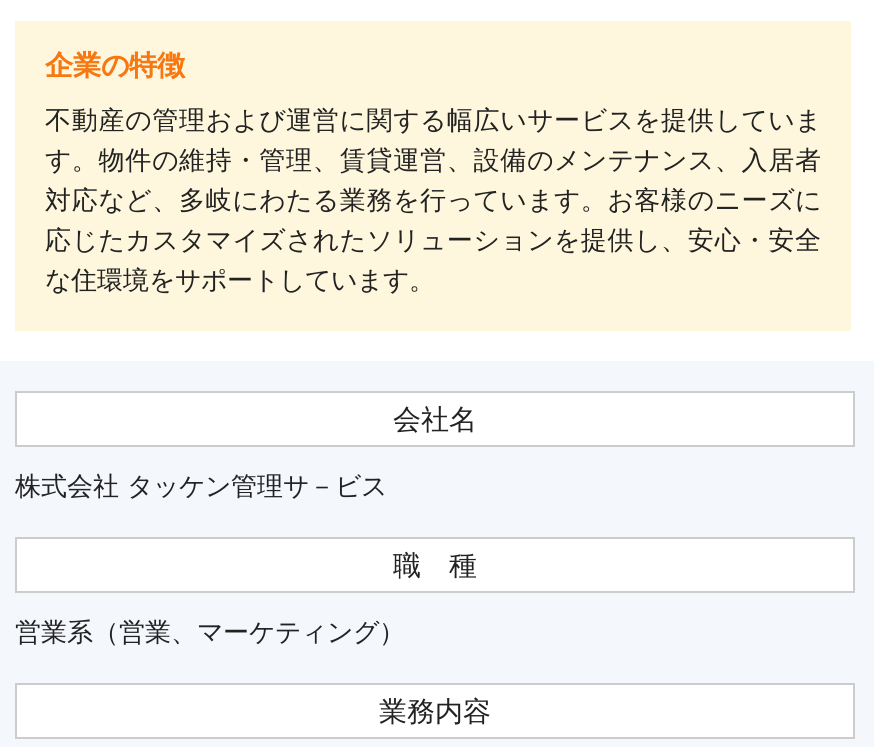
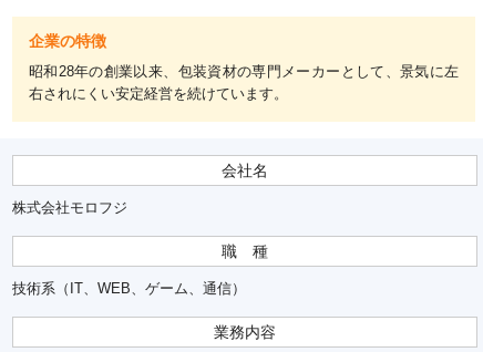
[45,106,821,296] 不動産の管理および運営に関する幅広いサービスを提供していま | す。物件の維持・管理、賃貸運営、設備のメンテナンス、入居者 | 対応など、多岐にわたる業務を行っています。お客様のニーズに | 応じたカスタマイズされたソリューションを提供し、安心・安全 | な住環境をサポートしています。 -> [29,63,459,102] 昭和28年の創業以来、包装資材の専門メーカーとして、景気に左 | 右されにくい安定経営を続けています。
[15,472,387,502] 株式会社 タッケン管理サ－ビス -> [12,199,127,216] 株式会社モロフジ
[15,618,405,648] 営業系（営業、マーケティング） -> [12,280,246,297] 技術系（IT、WEB、ゲーム、通信）

